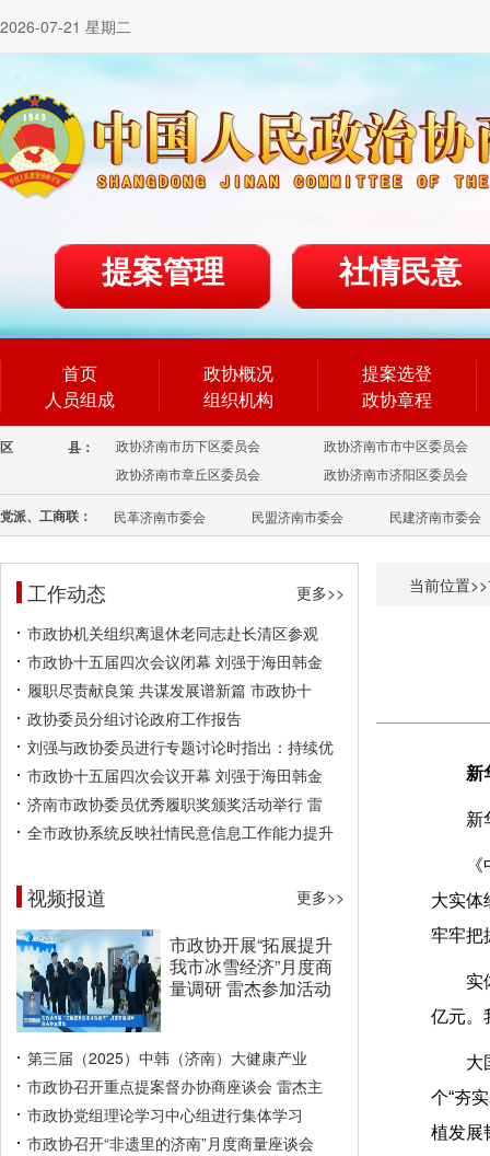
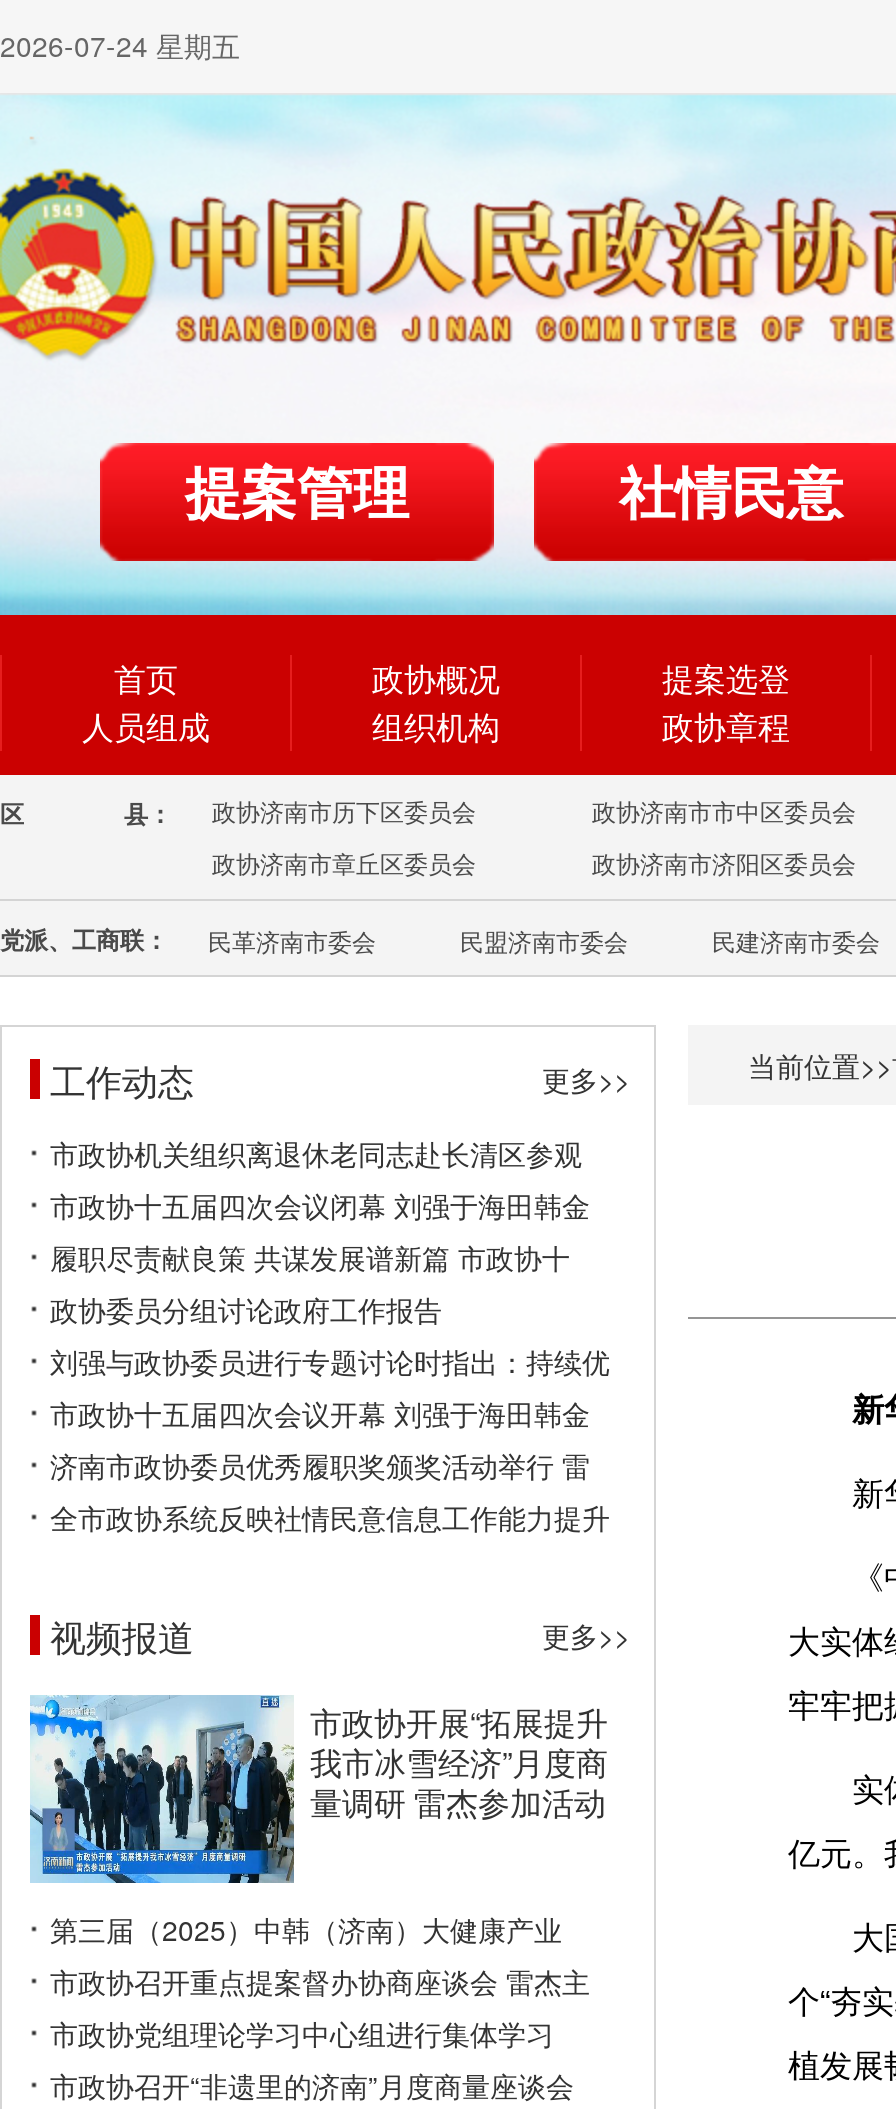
[0,15,131,37] 2026-07-21 星期二 -> [0,25,240,65] 2026-07-24 星期五

